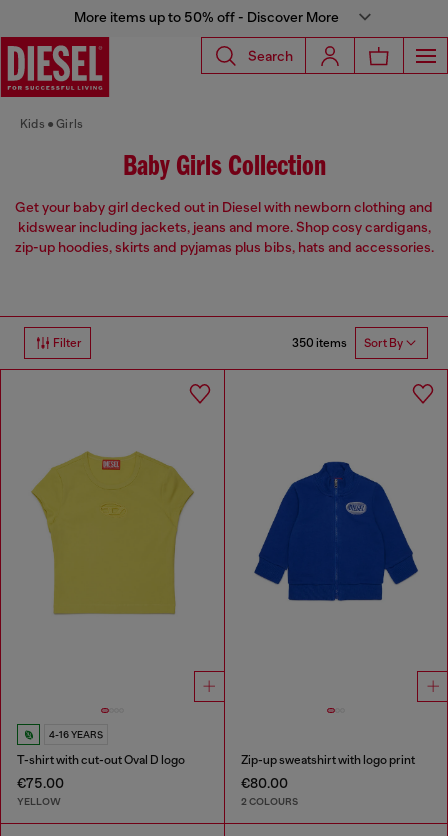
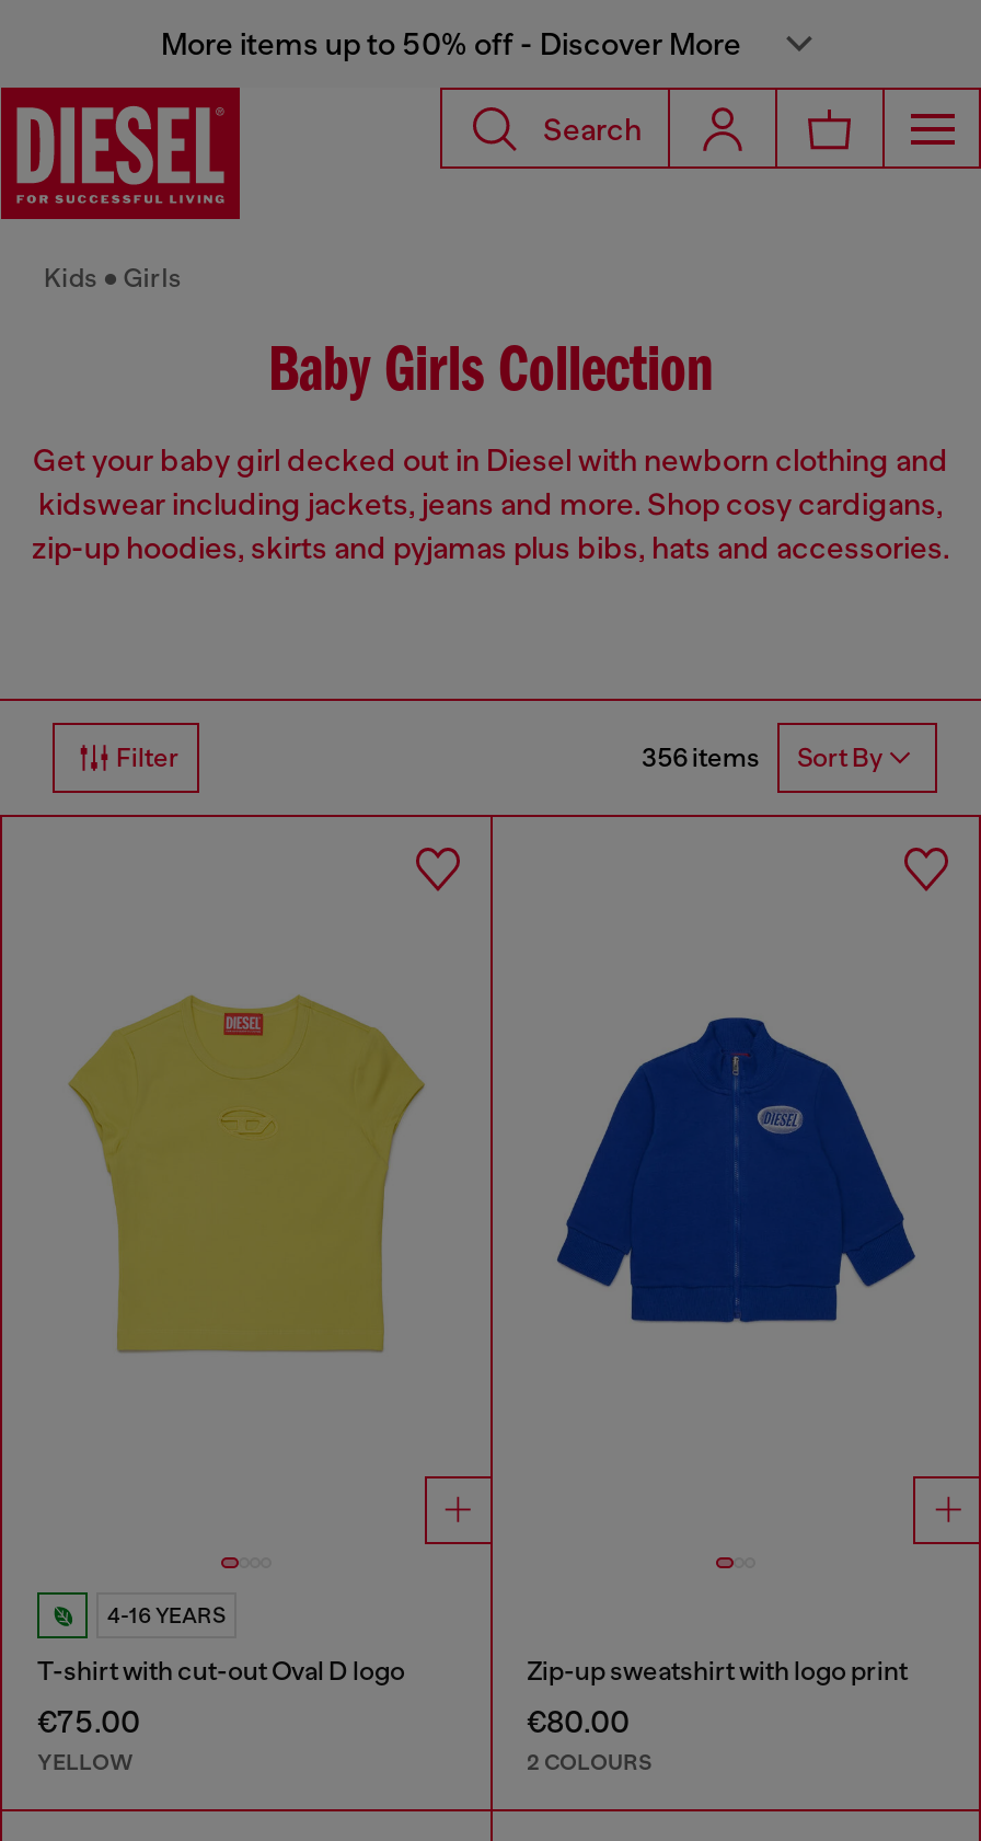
[292,336,403,350] 350 items Sort By -> [642,742,882,774] 356 items Sort By

